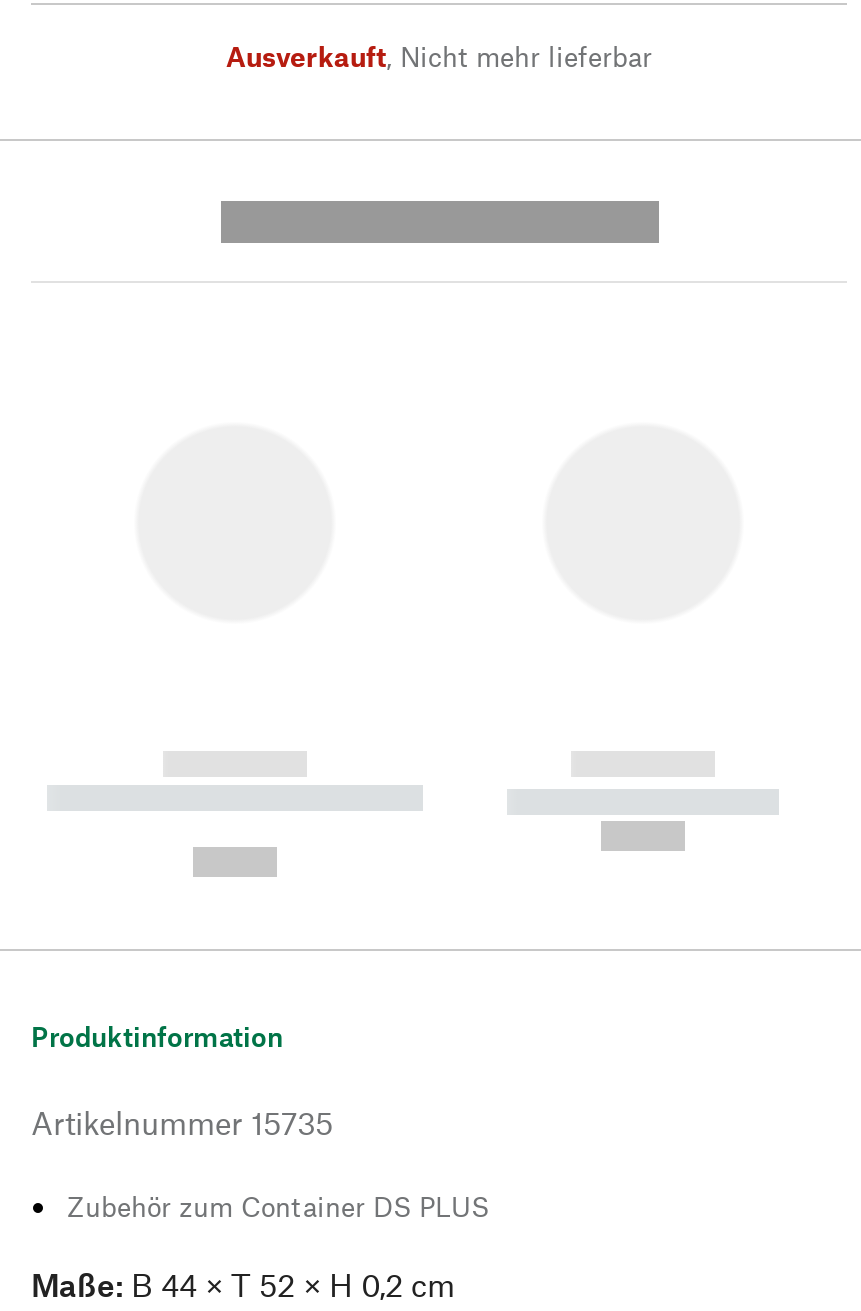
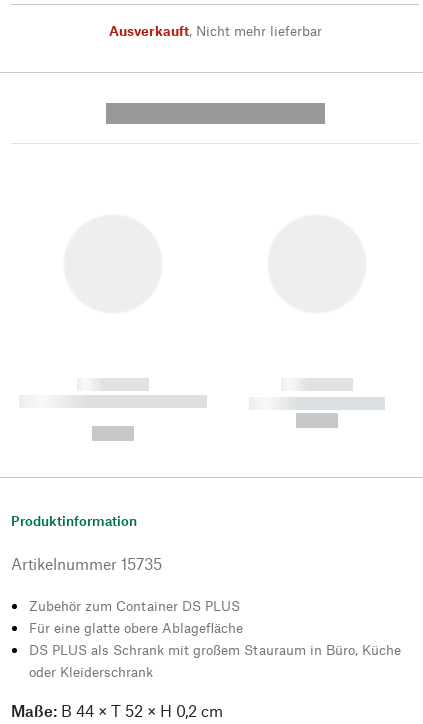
none -> [29,619,401,680] Für eine glatte obere Ablagefläche | DS PLUS als Schrank mit großem Stauraum in Büro, Küche | oder Kleiderschrank

